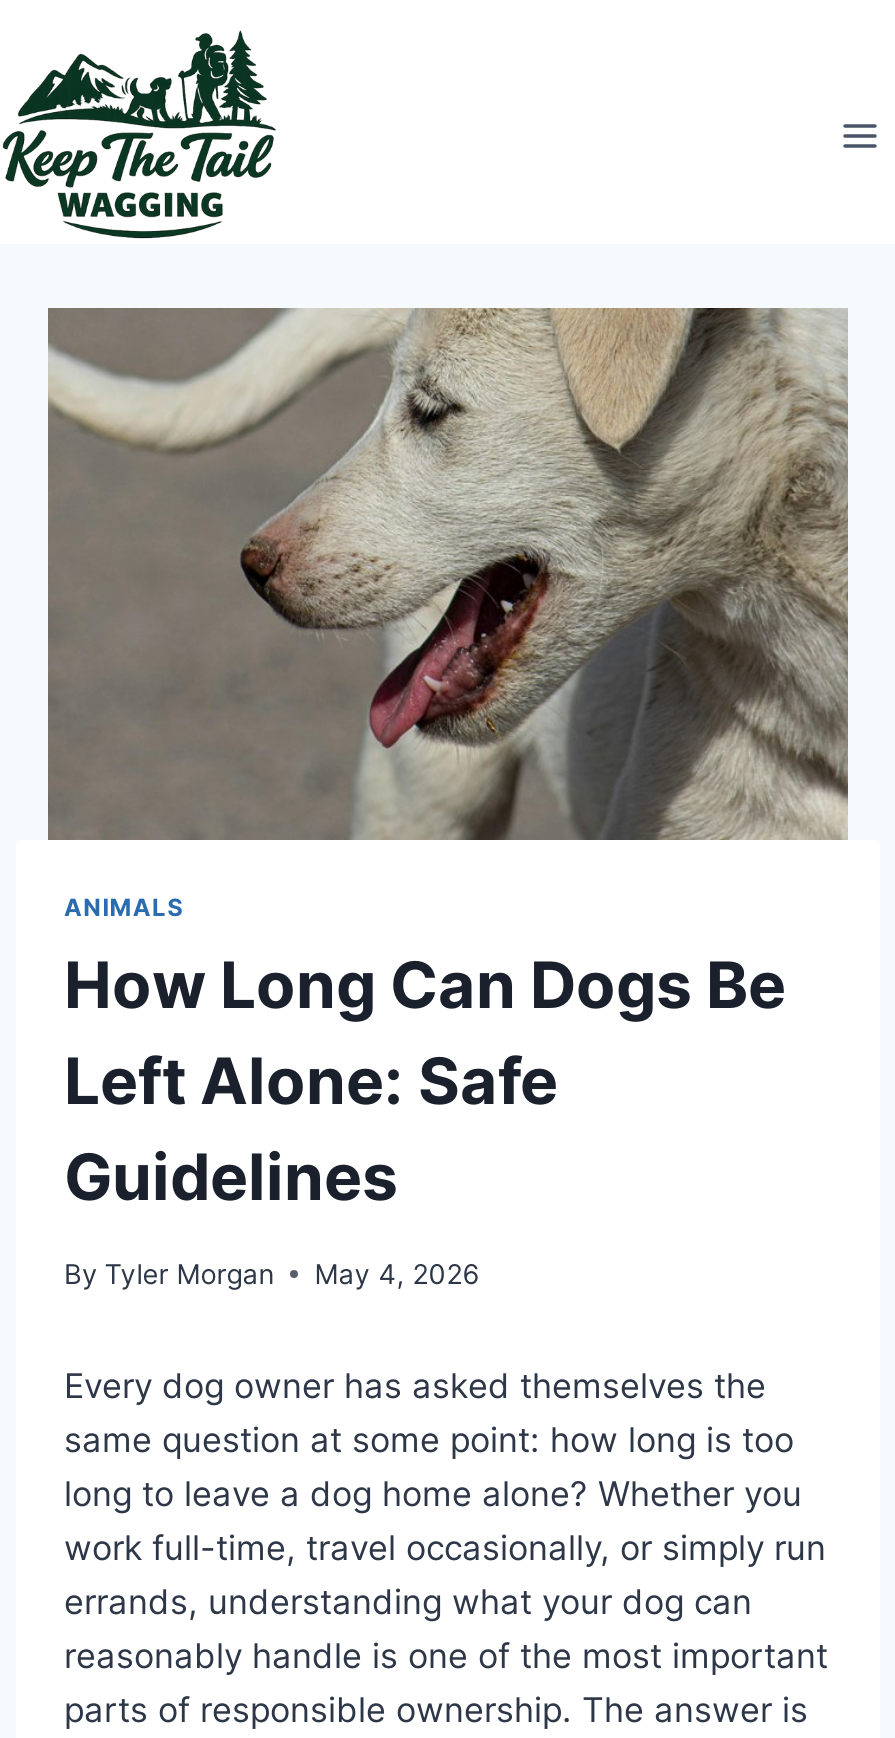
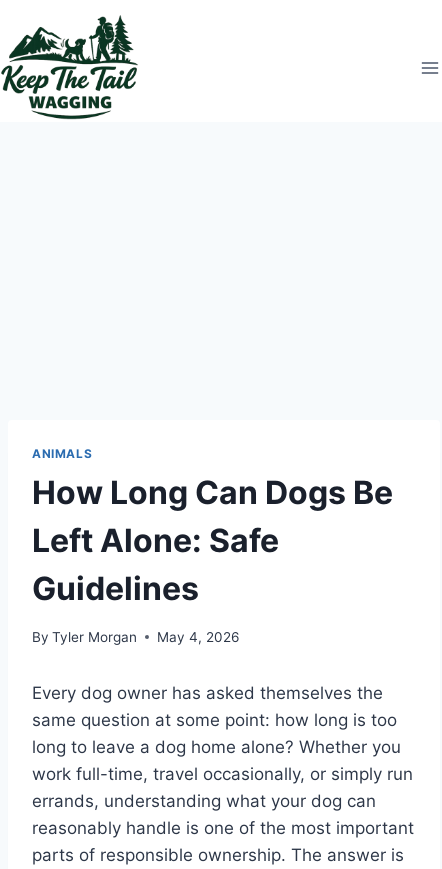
[46,306,850,842] [image] -> none

